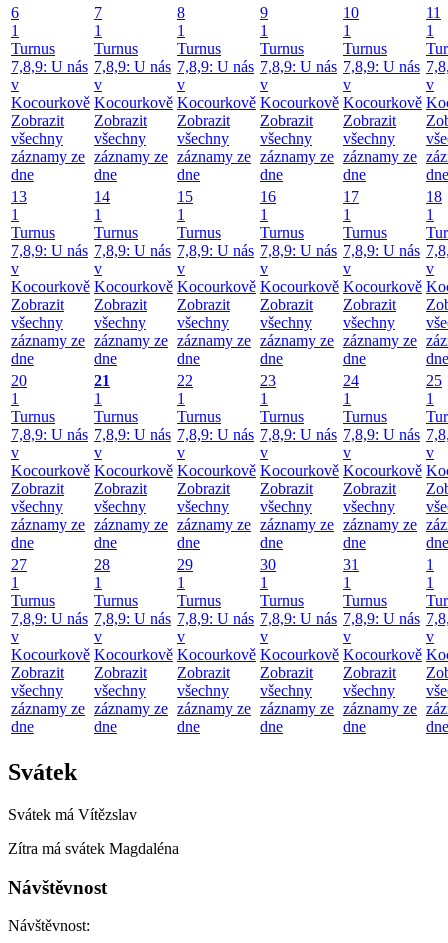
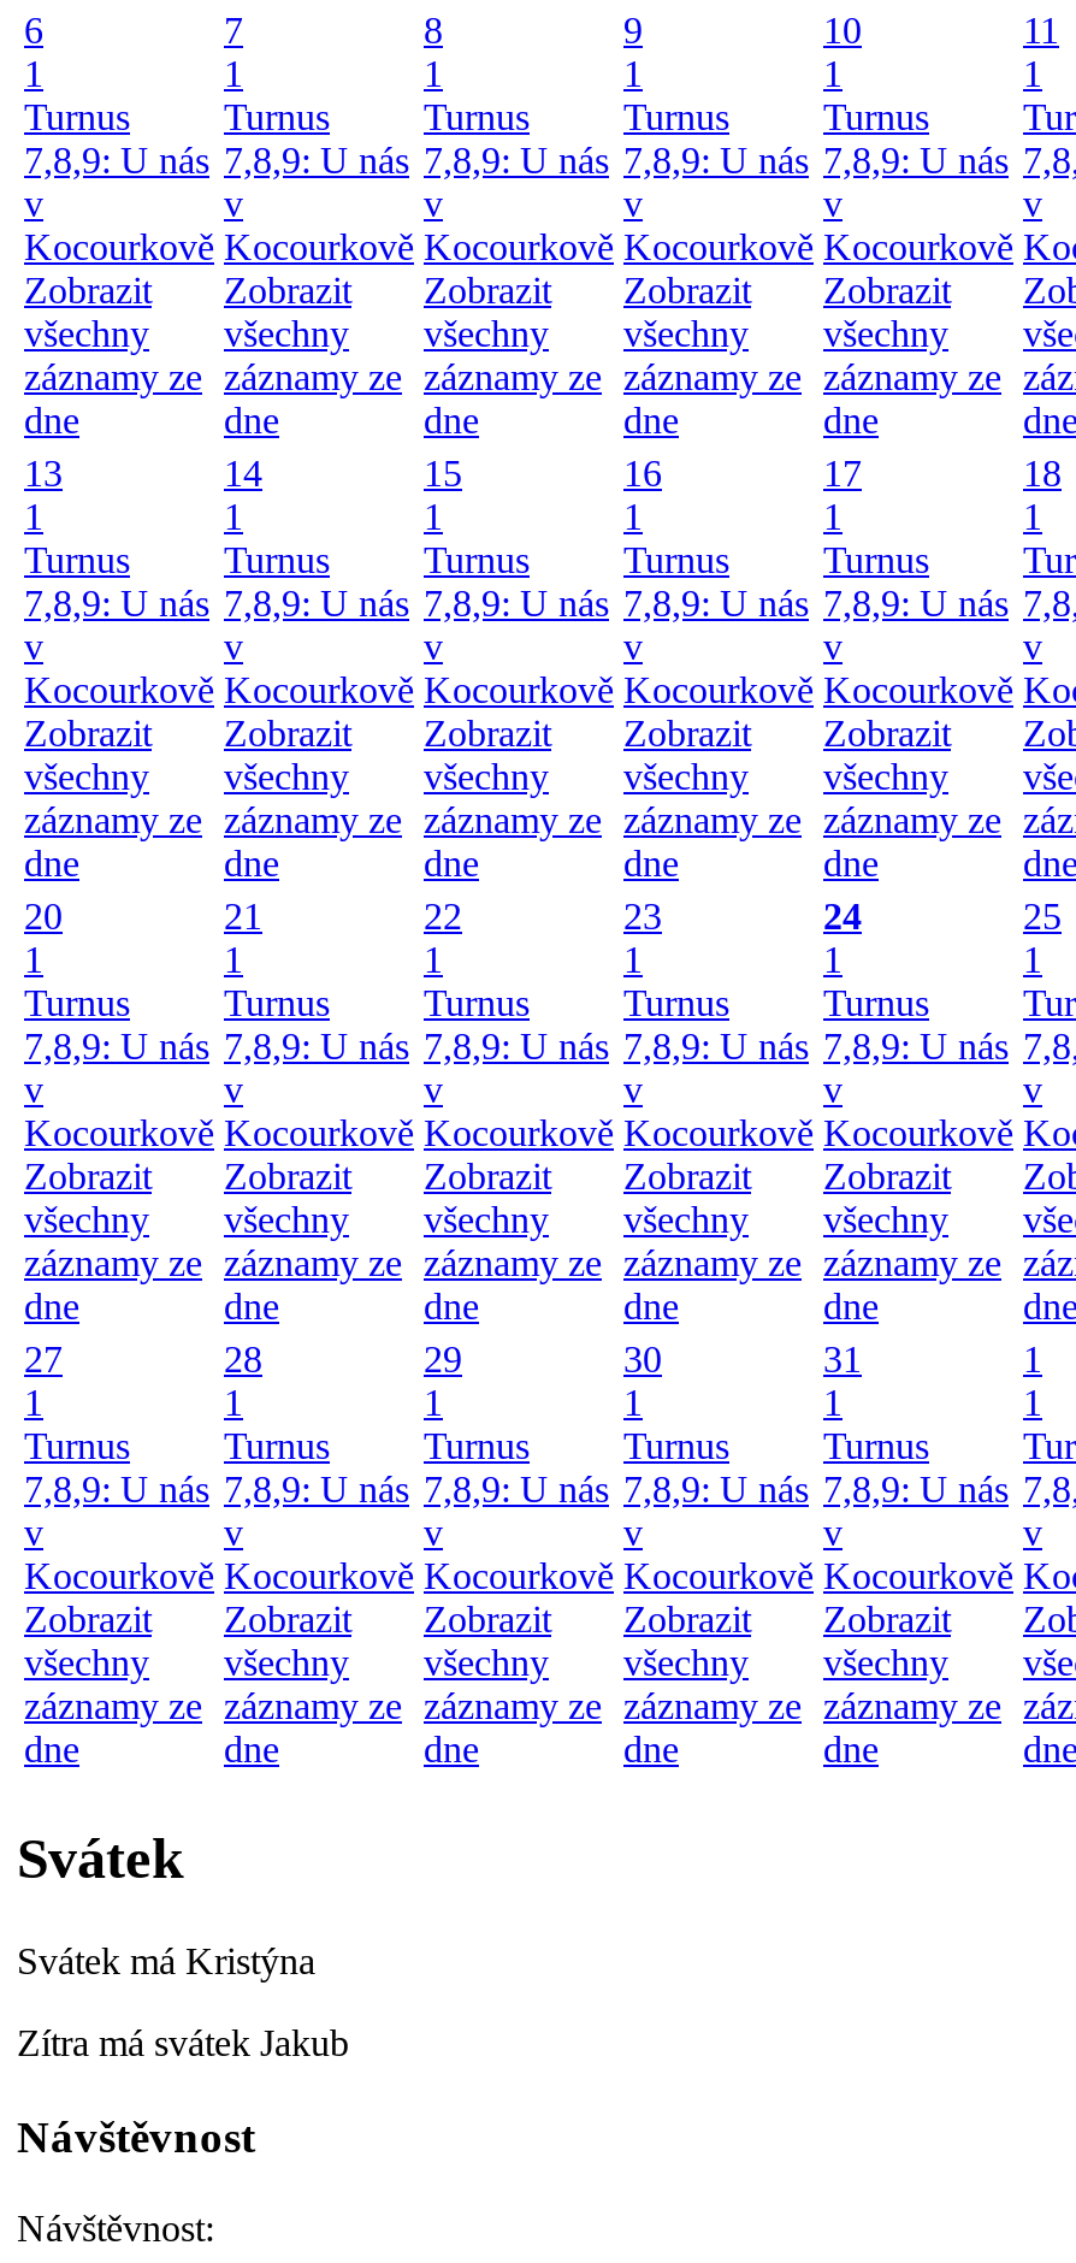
[8,806,137,823] Svátek má Vítězslav -> [17,1940,315,1981] Svátek má Kristýna
[8,840,179,857] Zítra má svátek Magdaléna -> [17,2022,349,2063] Zítra má svátek Jakub

